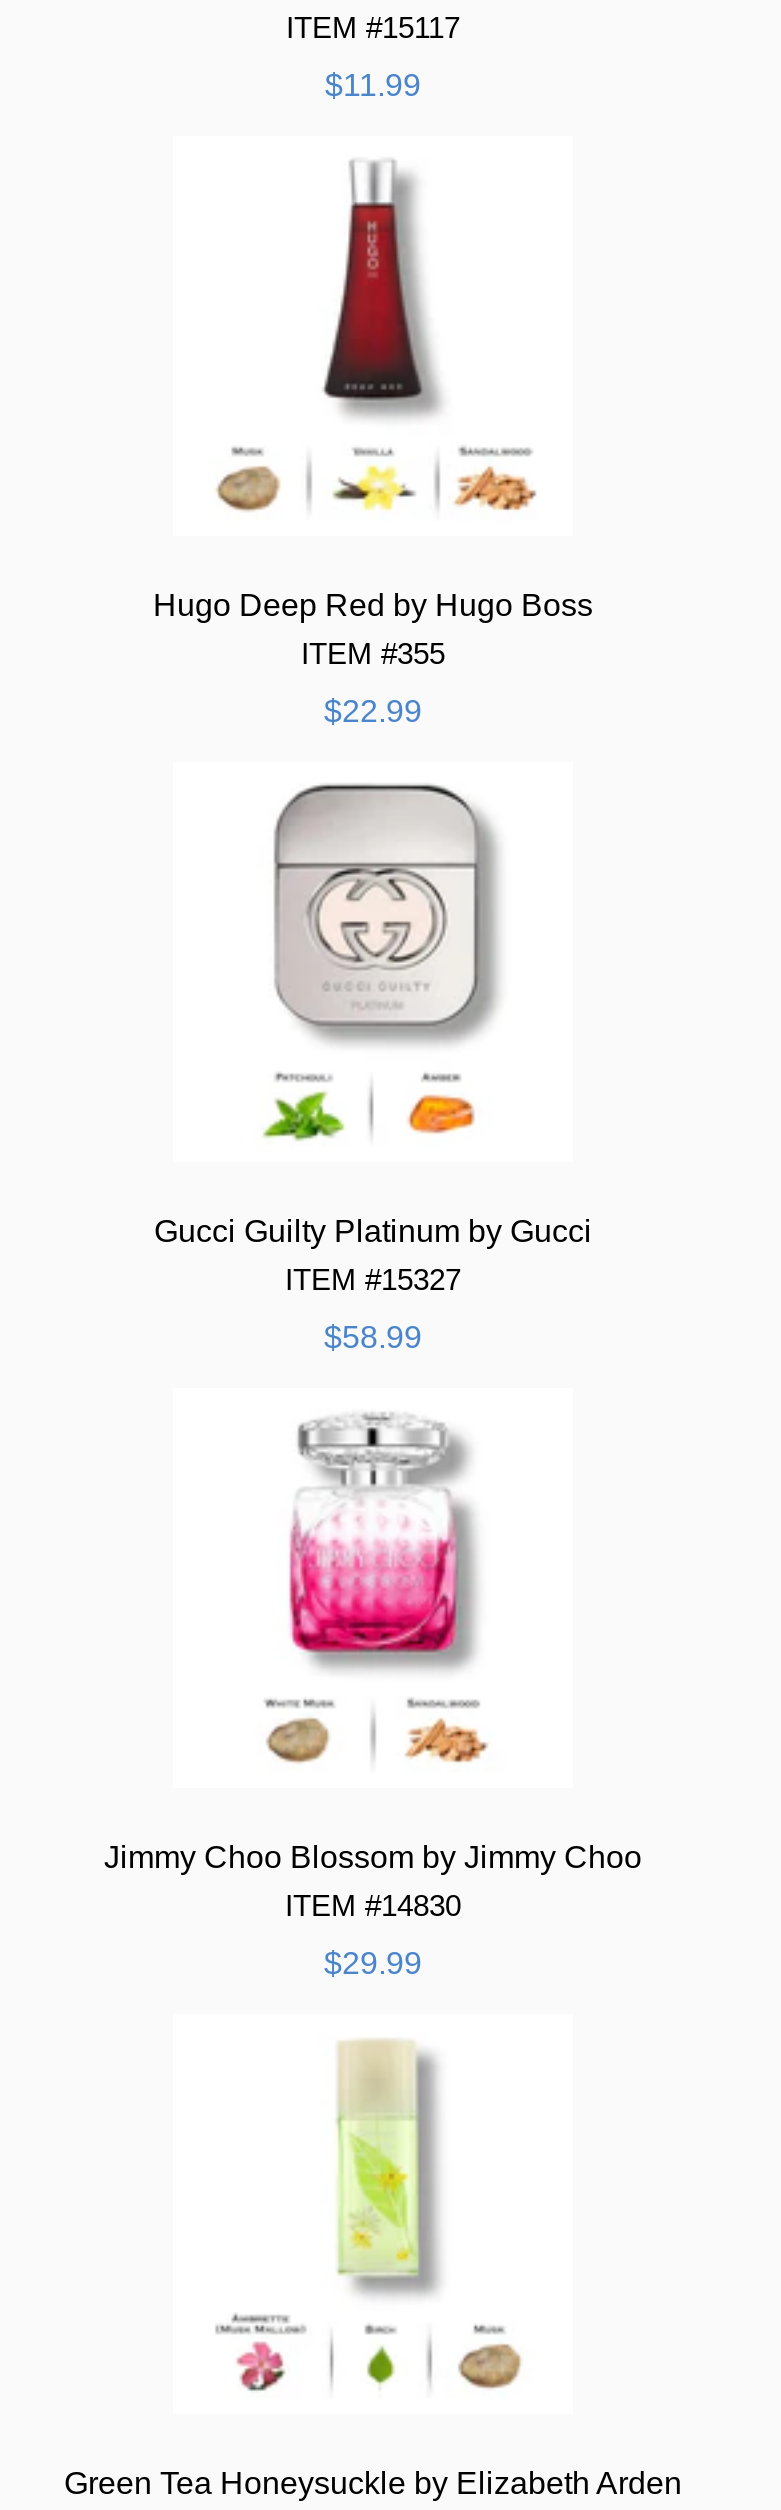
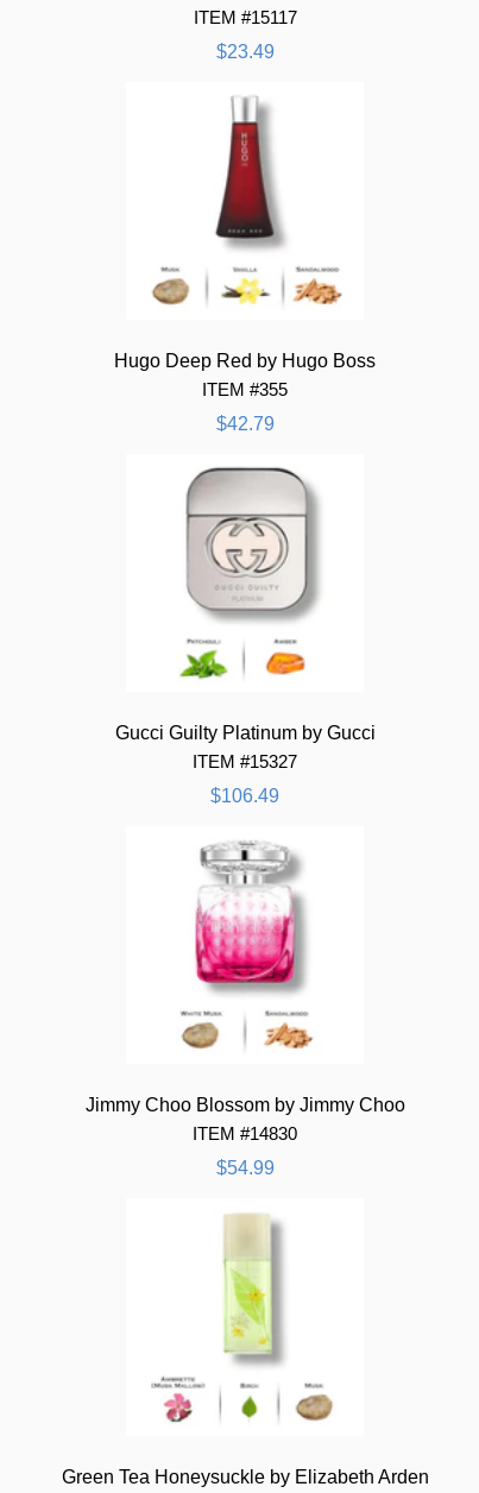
[325,68,421,102] $11.99 -> [216,41,274,62] $23.49
[324,694,422,728] $22.99 -> [216,413,274,434] $42.79
[324,1320,422,1354] $58.99 -> [210,785,279,806] $106.49
[324,1946,422,1980] $29.99 -> [216,1158,274,1178] $54.99

